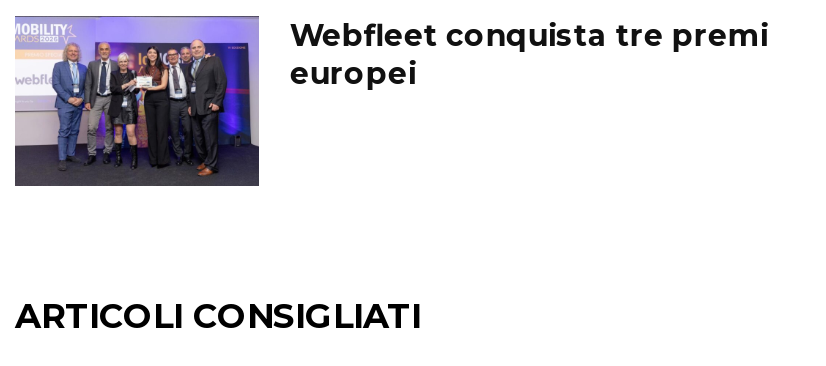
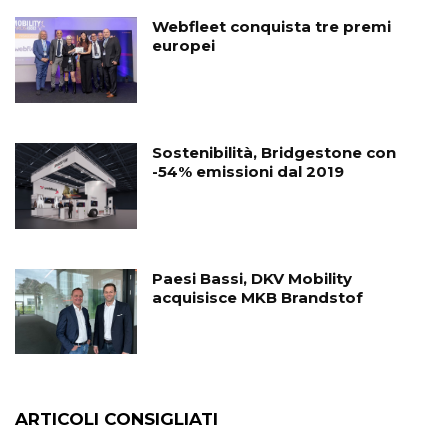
none -> [14,142,396,230] [image] | Sostenibilità, Bridgestone con | -54% emissioni dal 2019
none -> [14,268,363,355] [image] | Paesi Bassi, DKV Mobility | acquisisce MKB Brandstof

